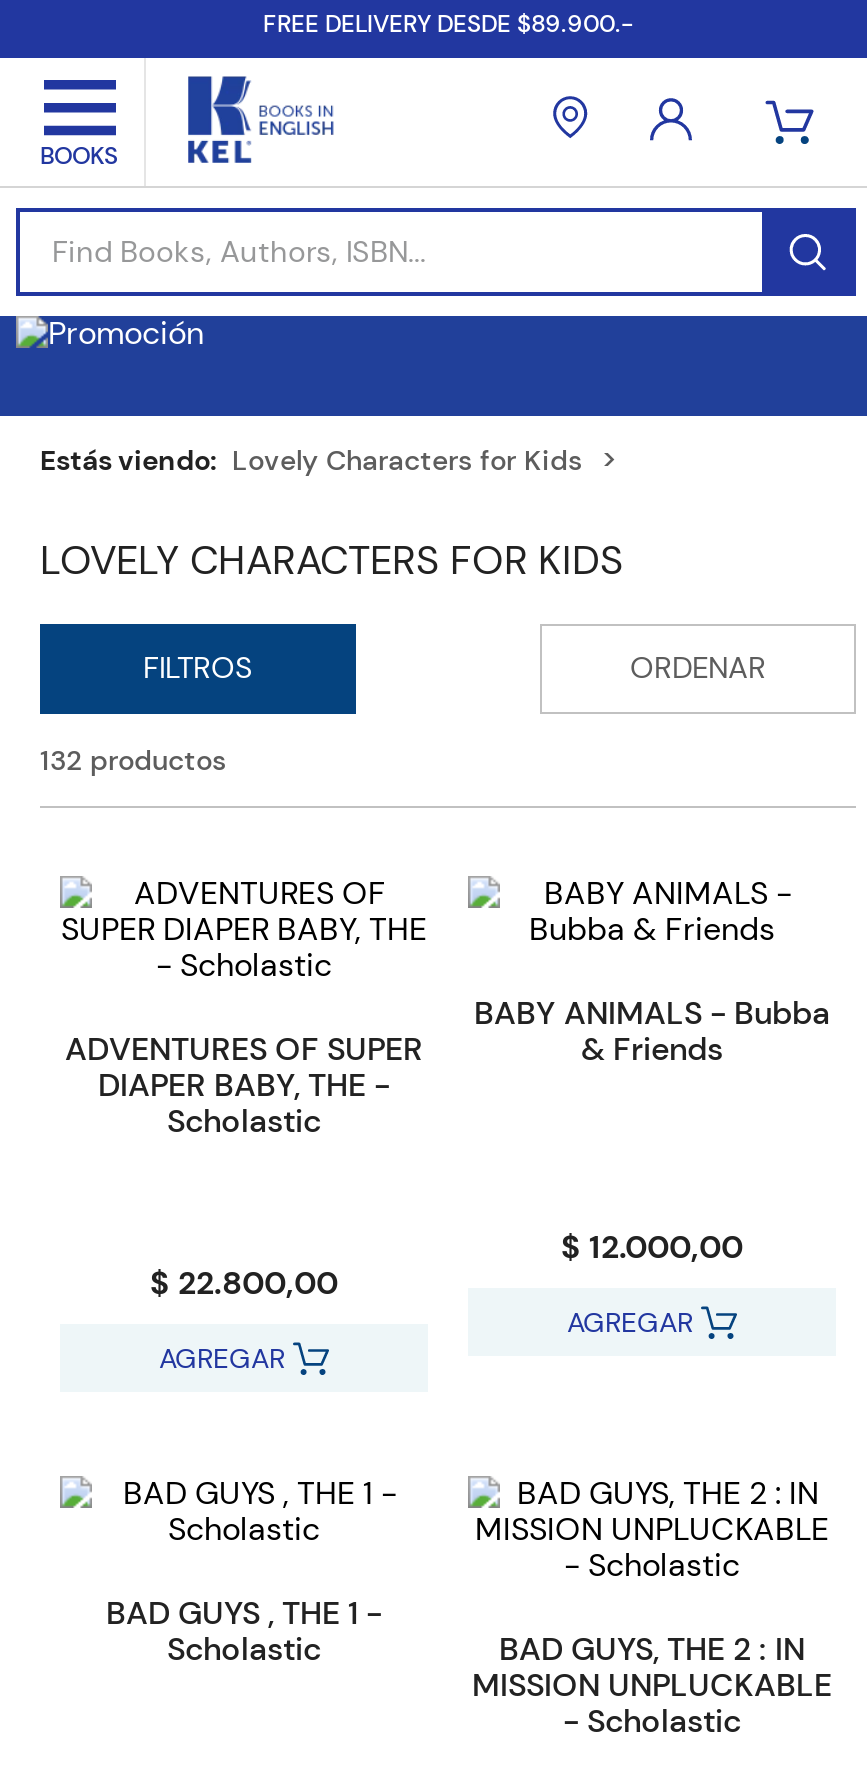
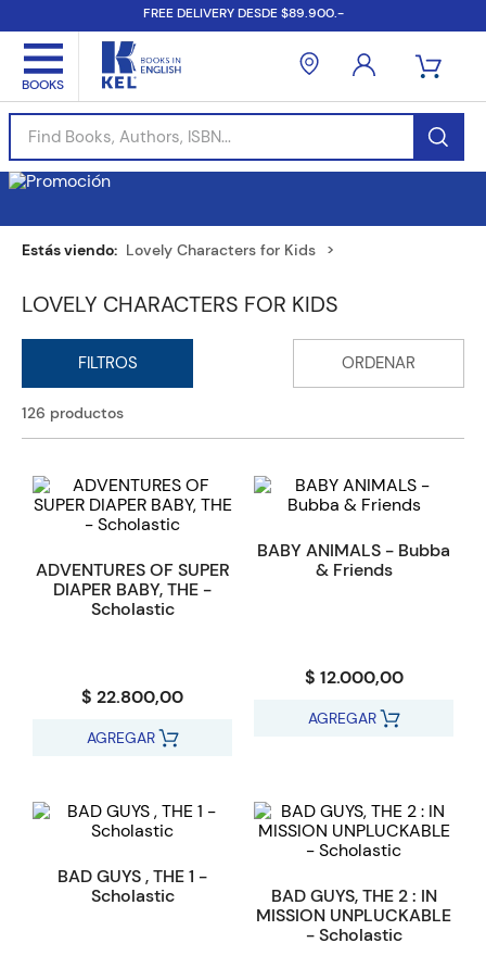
[40,742,226,778] 132 productos -> [22,403,124,423] 126 productos

